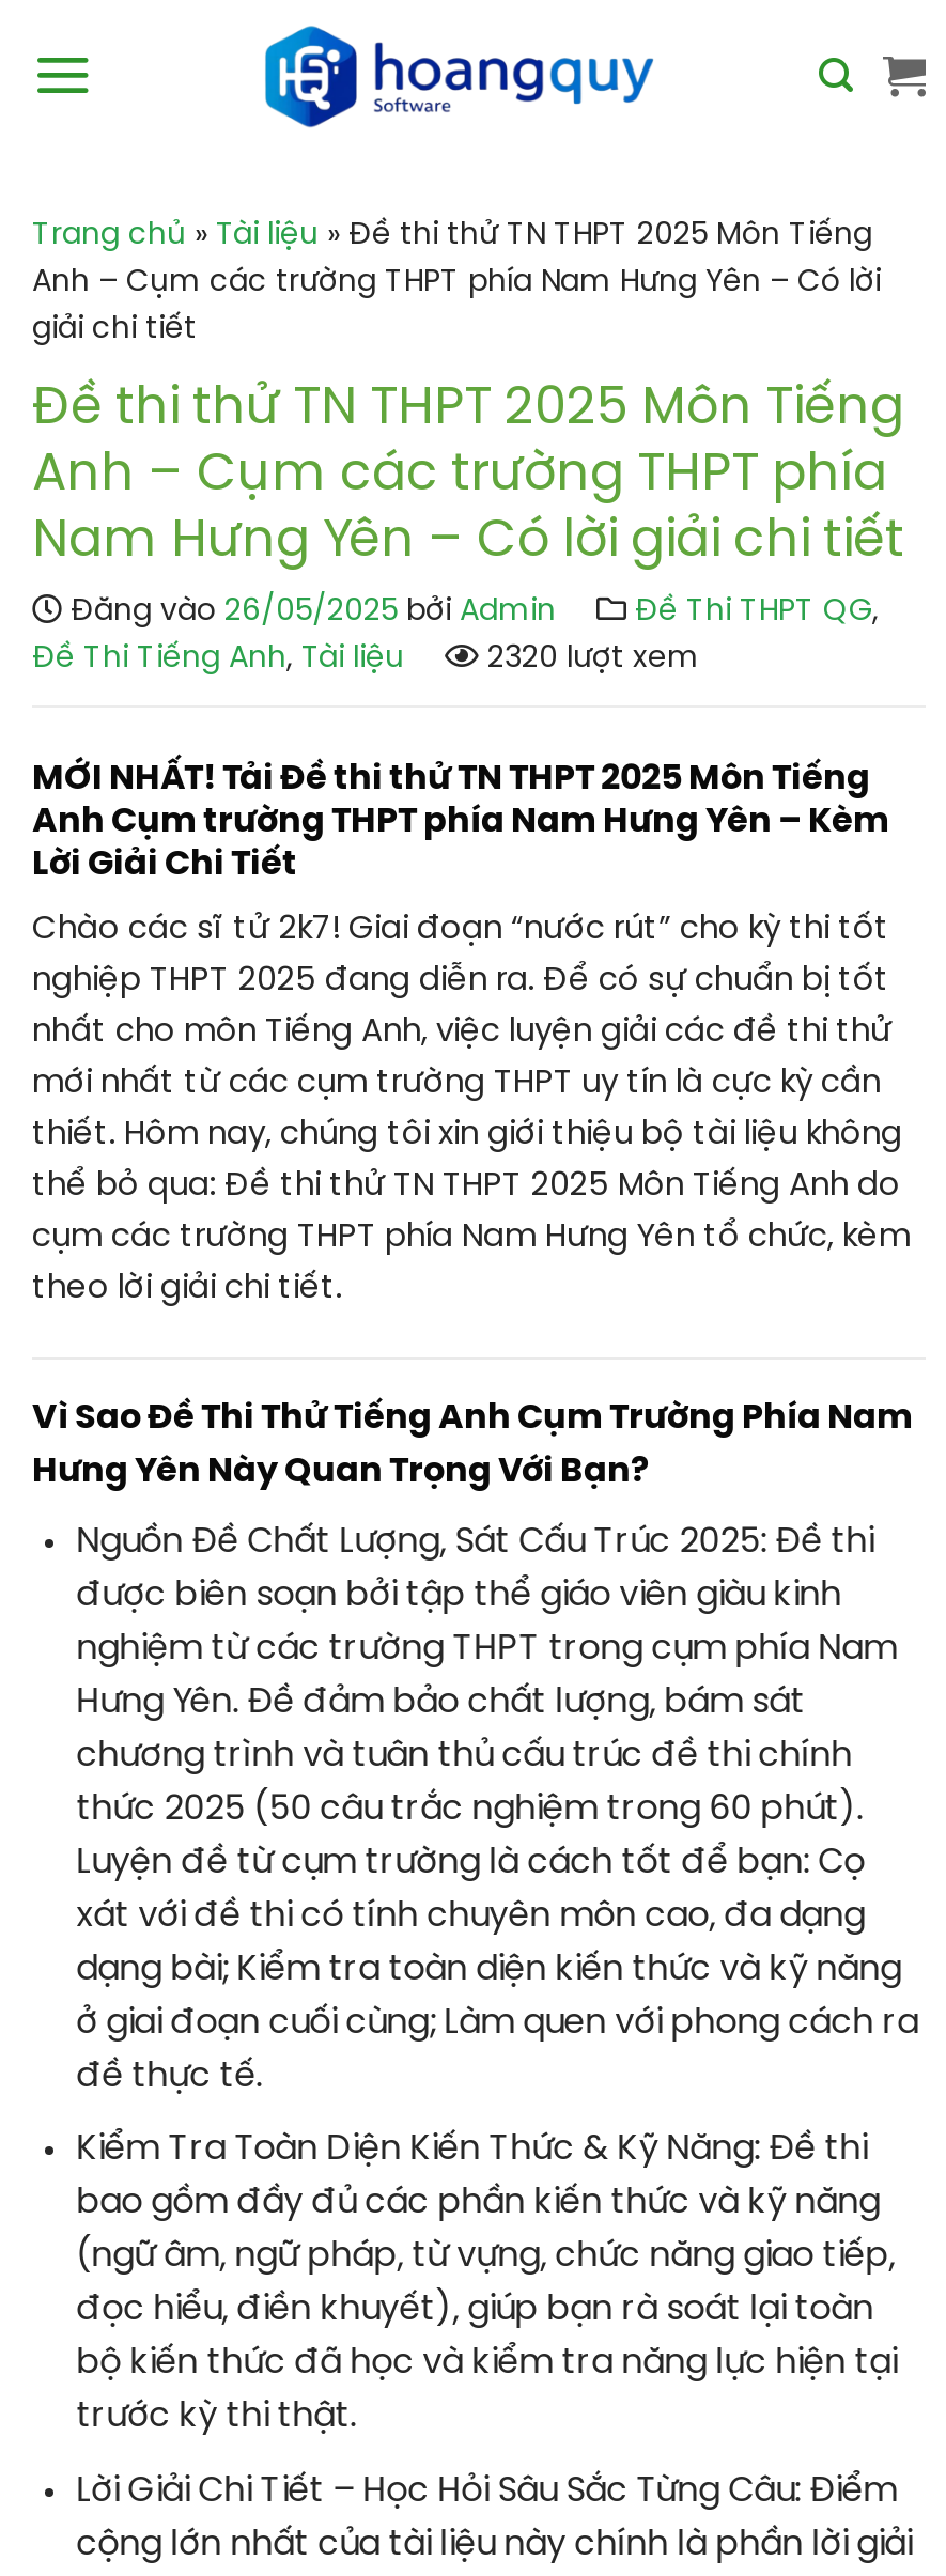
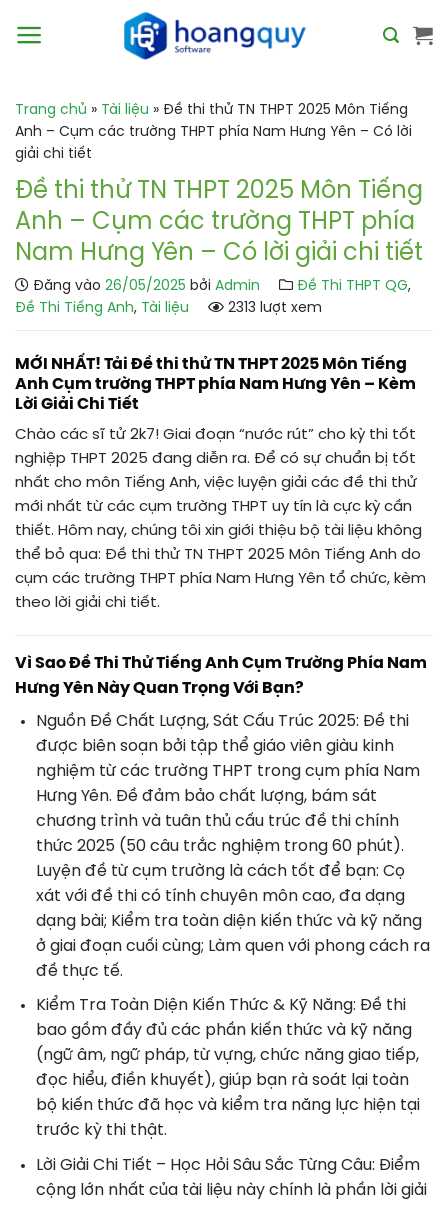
[479,643,699,676] 2320 lượt xem -> [224,301,322,316] 2313 lượt xem

